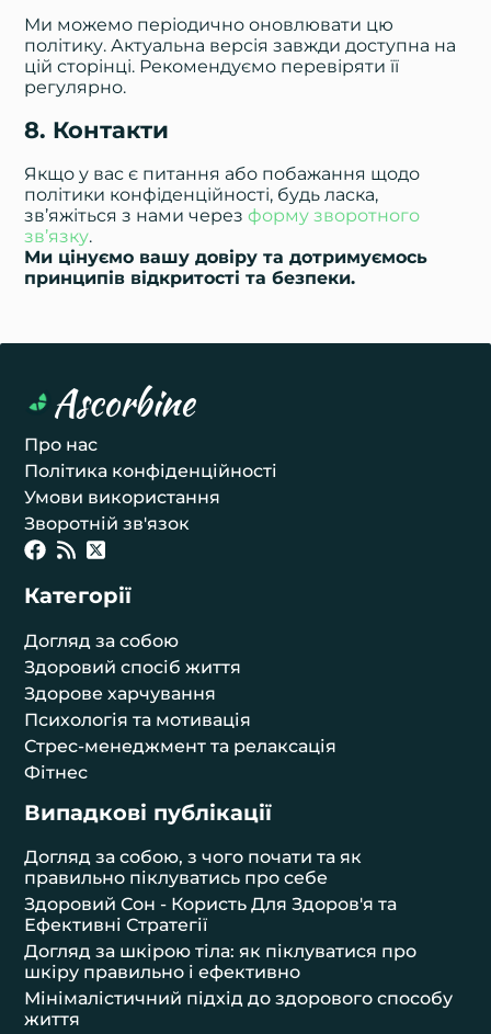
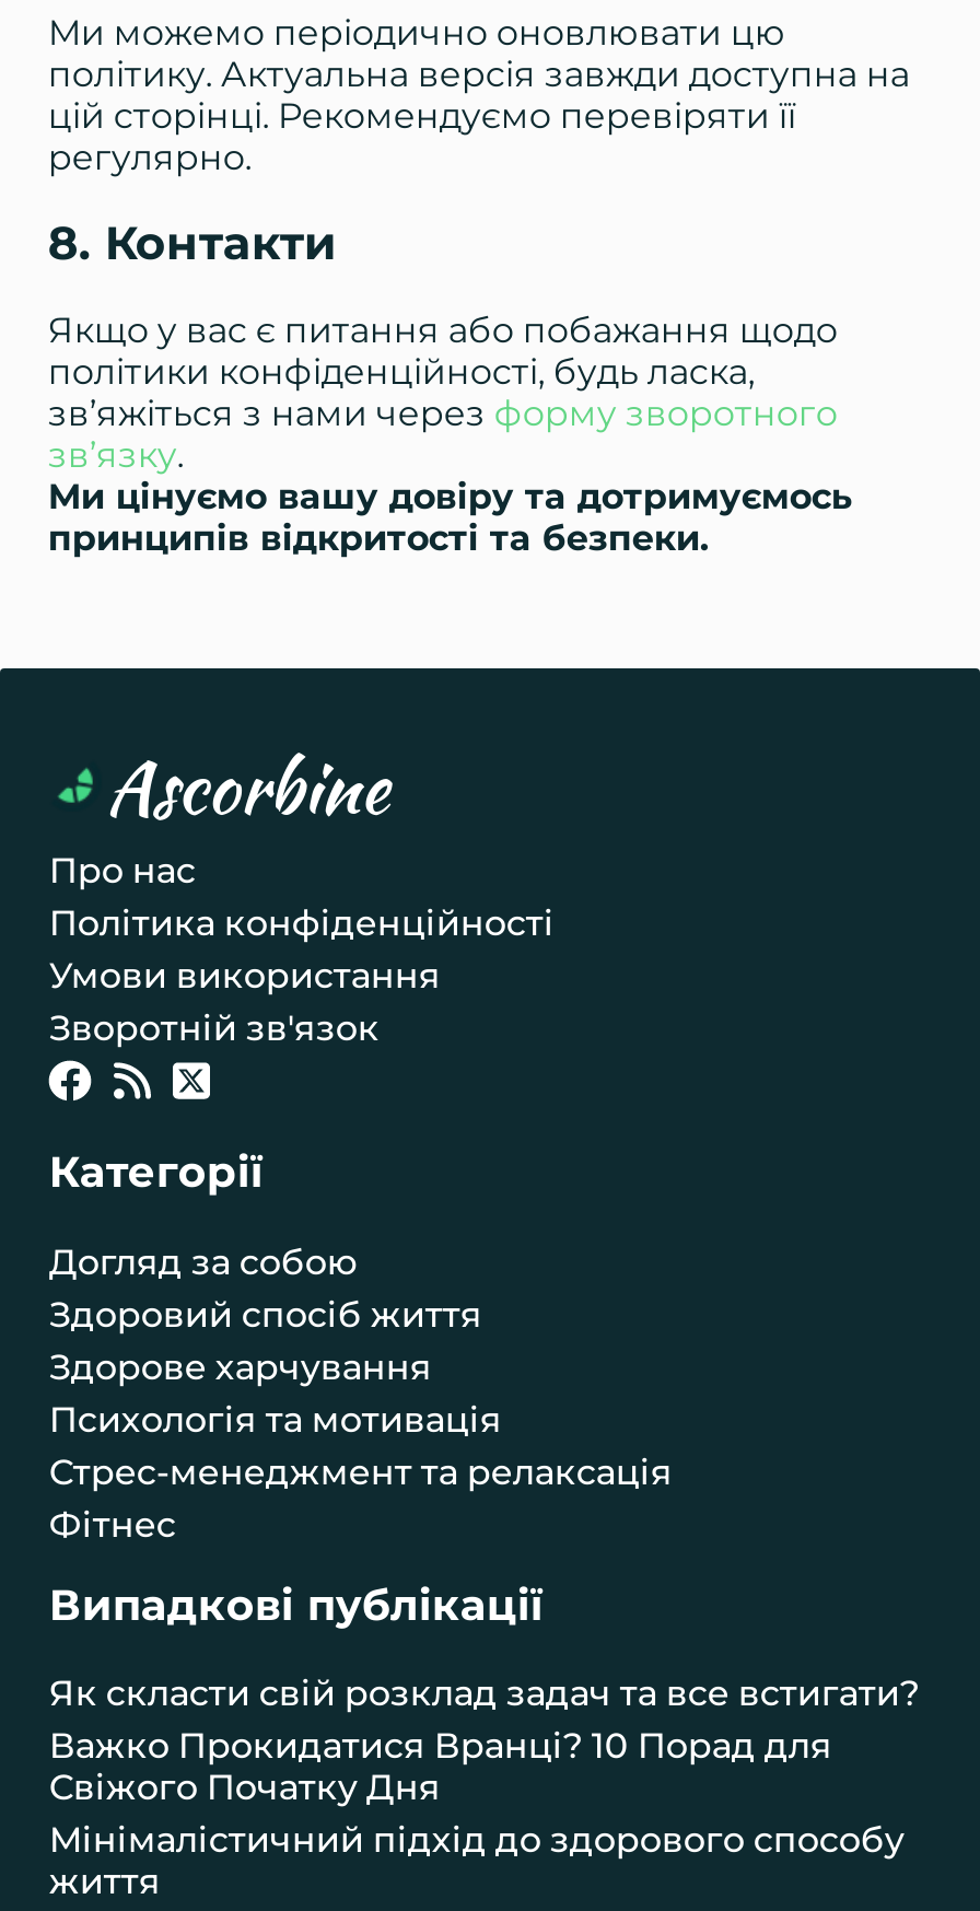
[25,847,417,983] Догляд за собою, з чого почати та як | правильно піклуватись про себе | Здоровий Сон - Користь Для Здоров'я та | Ефективні Стратегії | Догляд за шкірою тіла: як піклуватися про | шкіру правильно і ефективно -> [49,1673,920,1809] Як скласти свій розклад задач та все встигати? | Важко Прокидатися Вранці? 10 Порад для | Свіжого Початку Дня

